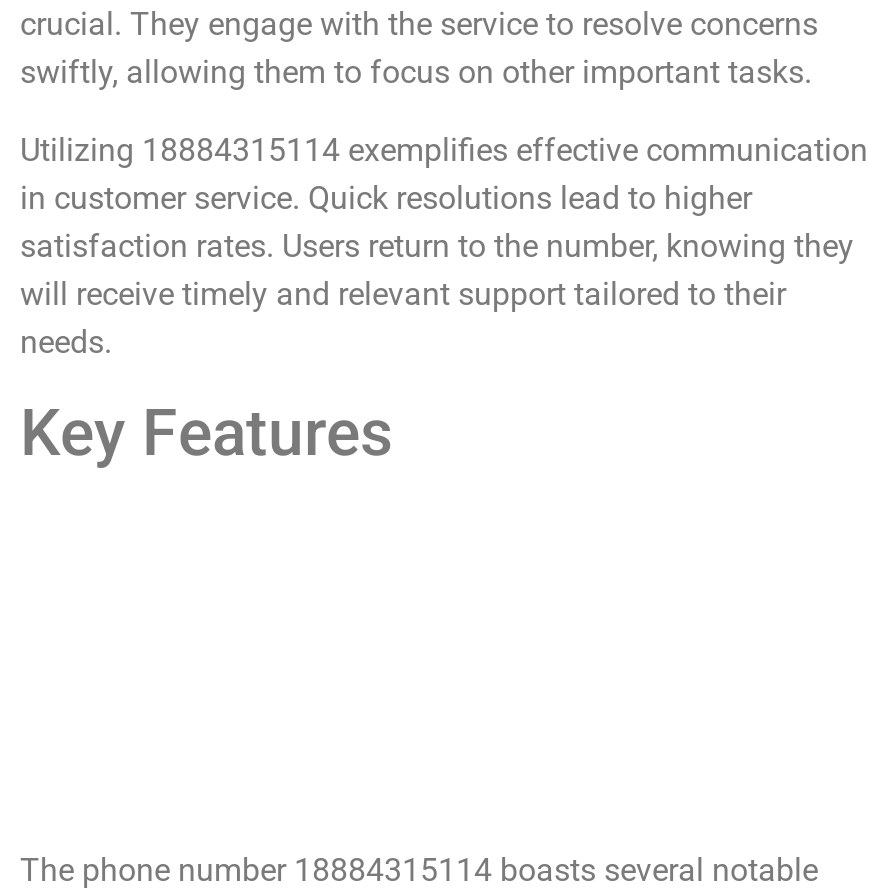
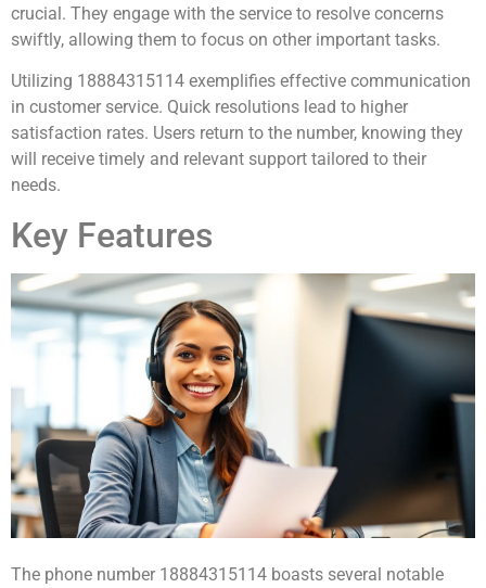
none -> [10,272,476,539] [image]

